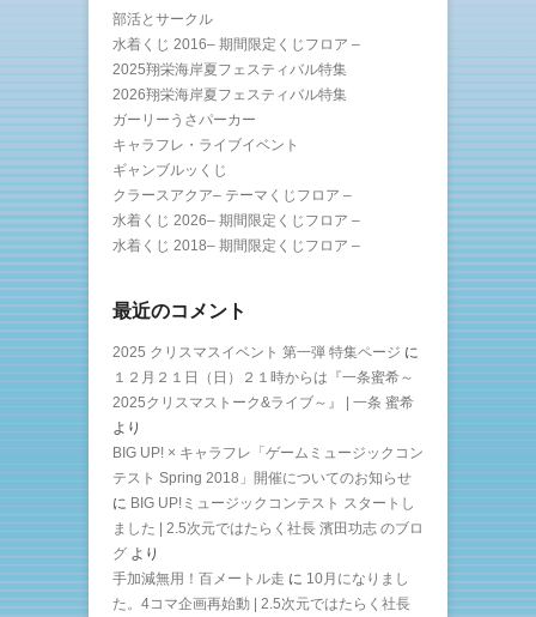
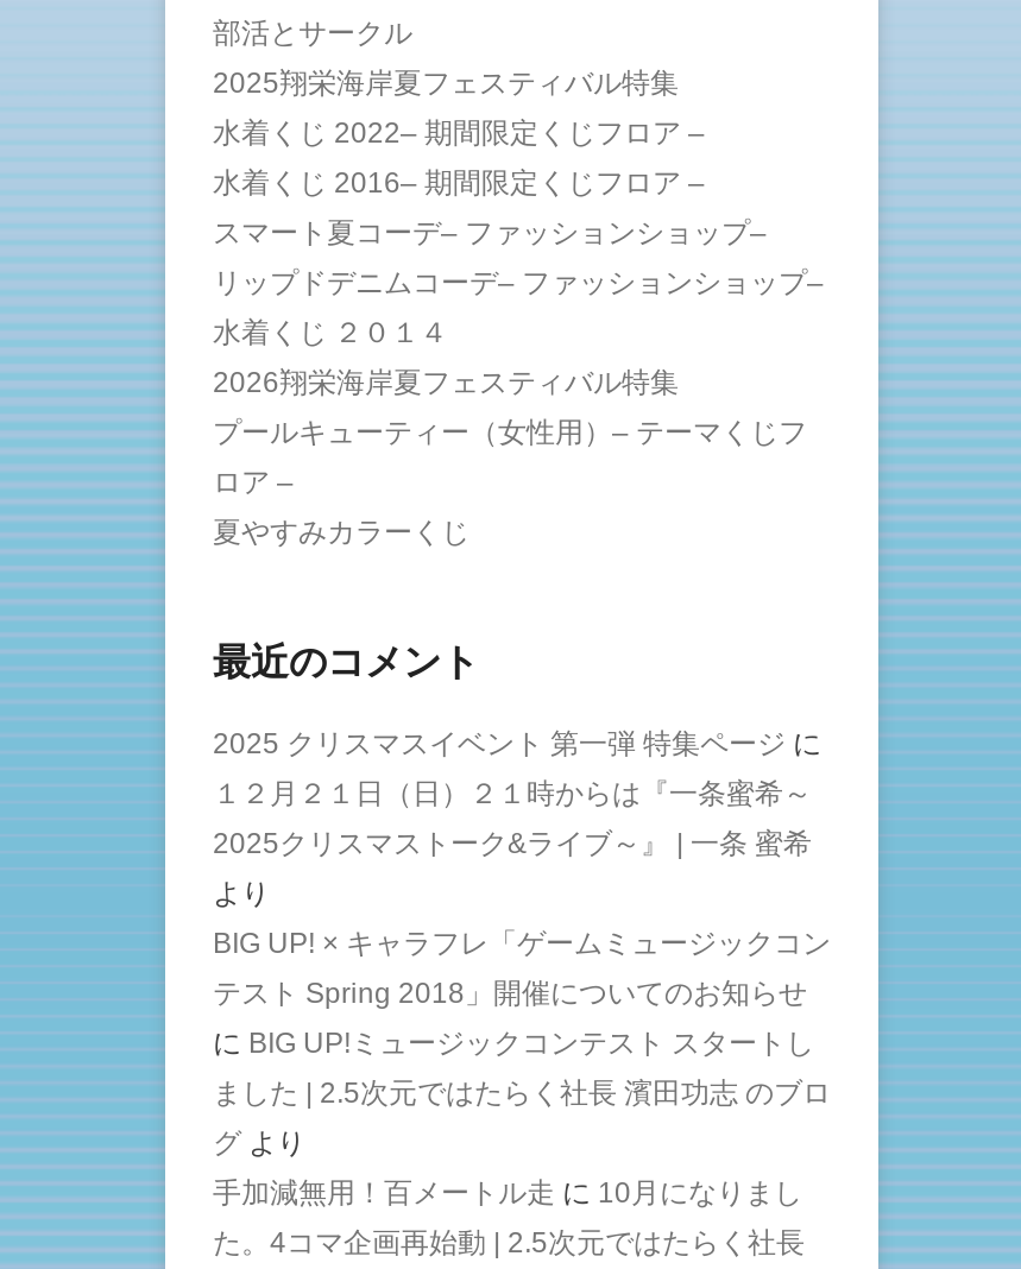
none -> [213,117,705,150] 水着くじ 2022– 期間限定くじフロア –
moved [112,36,360,53] -> [213,167,705,200]: 水着くじ 2016– 期間限定くじフロア –
none -> [213,217,824,350] スマート夏コーデ– ファッションショップ– | リップドデニムコーデ– ファッションショップ– | 水着くじ ２０１４
moved [112,61,347,78] -> [213,67,679,101]: 2025翔栄海岸夏フェスティバル特集
moved [112,87,347,103] -> [213,367,679,400]: 2026翔栄海岸夏フェスティバル特集
[112,112,360,254] ガーリーうさパーカー | キャラフレ・ライブイベント | ギャンブルッくじ | クラースアクア– テーマくじフロア – | 水着くじ 2026– 期間限定くじフロア – | 水着くじ 2018– 期間限定くじフロア – -> [213,417,807,550] プールキューティー（女性用）– テーマくじフ | ロア – | 夏やすみカラーくじ

